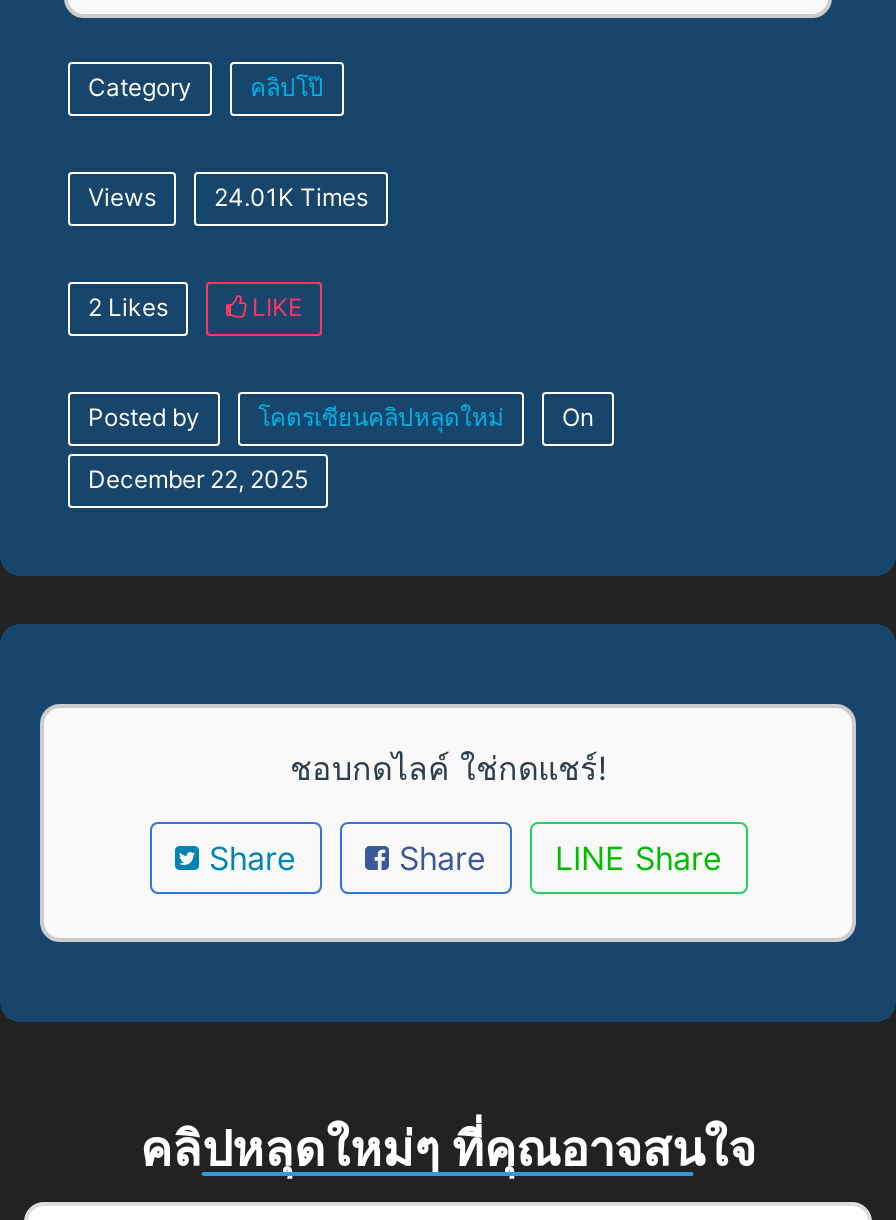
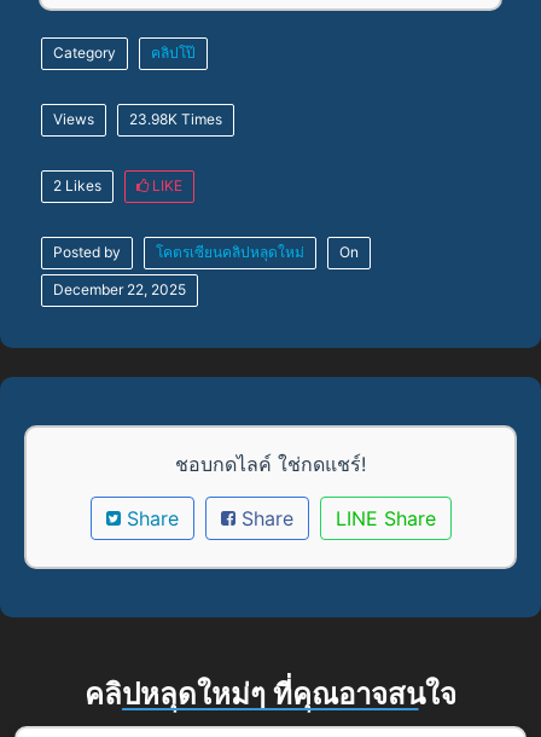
[88,182,368,212] Views 24.01K Times -> [53,110,222,128] Views 23.98K Times

